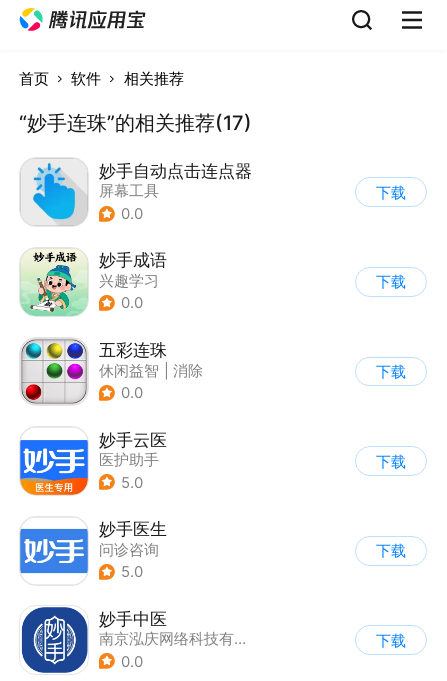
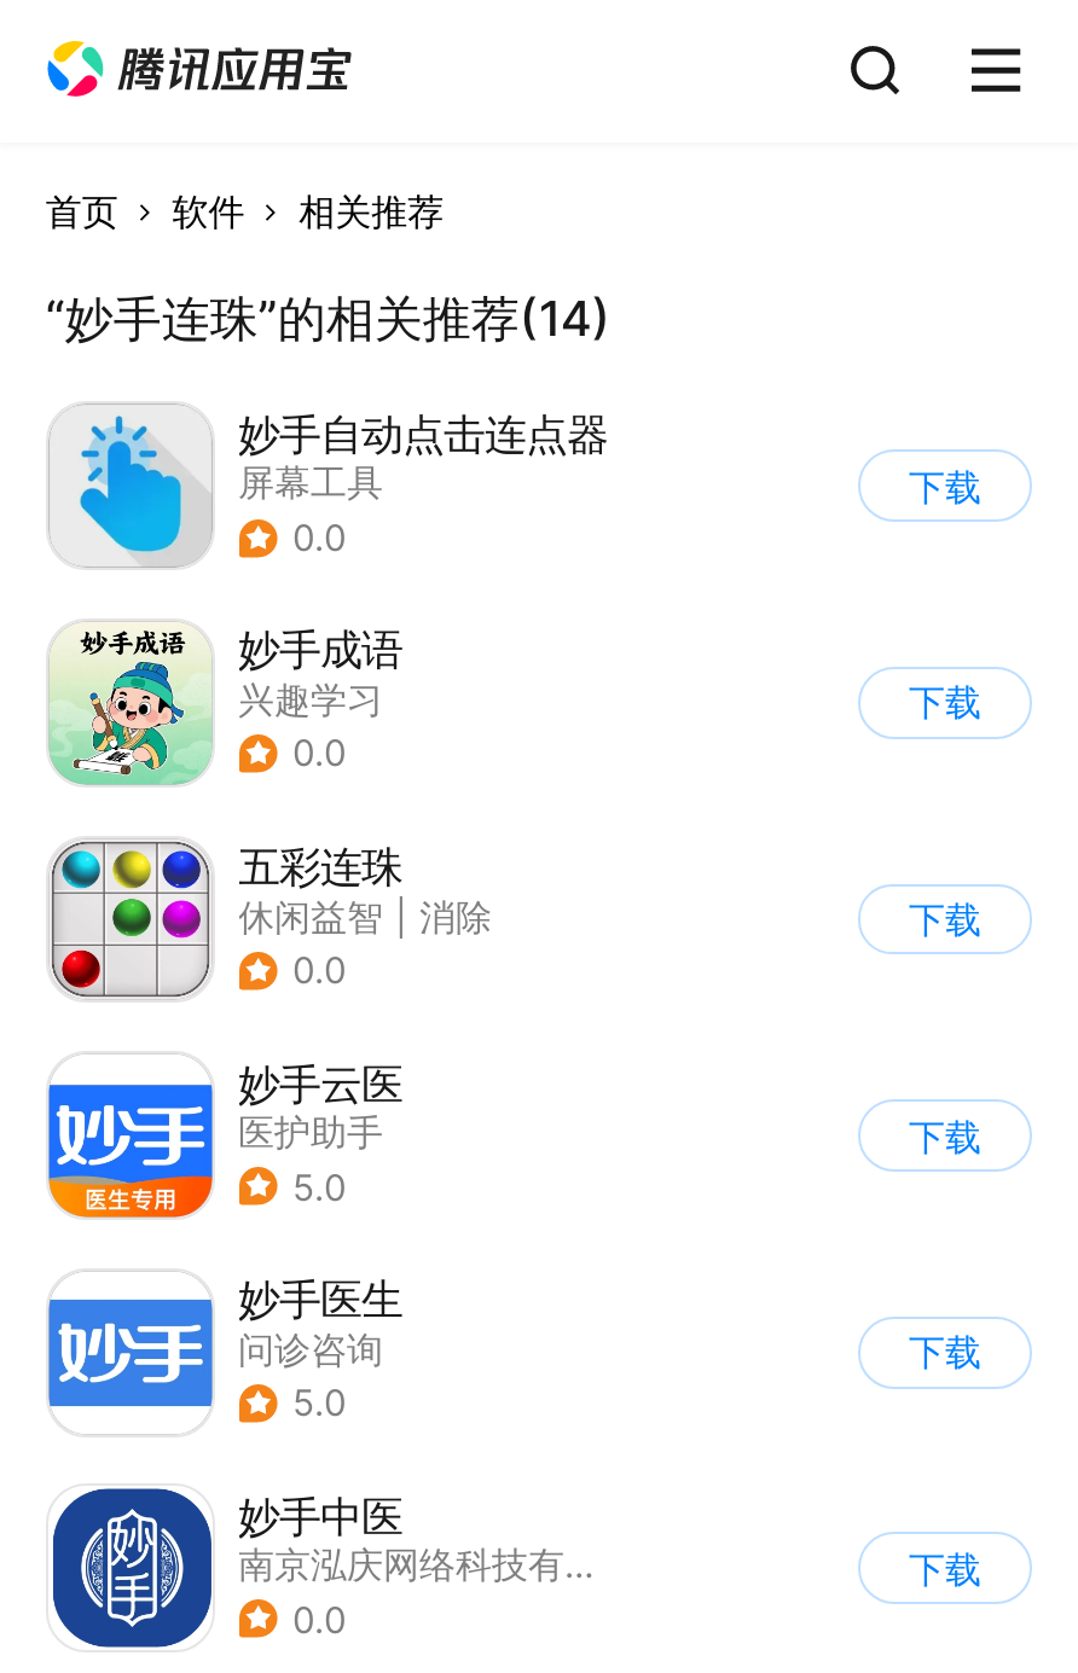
[19,110,252,134] “妙手连珠”的相关推荐(17) -> [46,289,611,347] “妙手连珠”的相关推荐(14)

